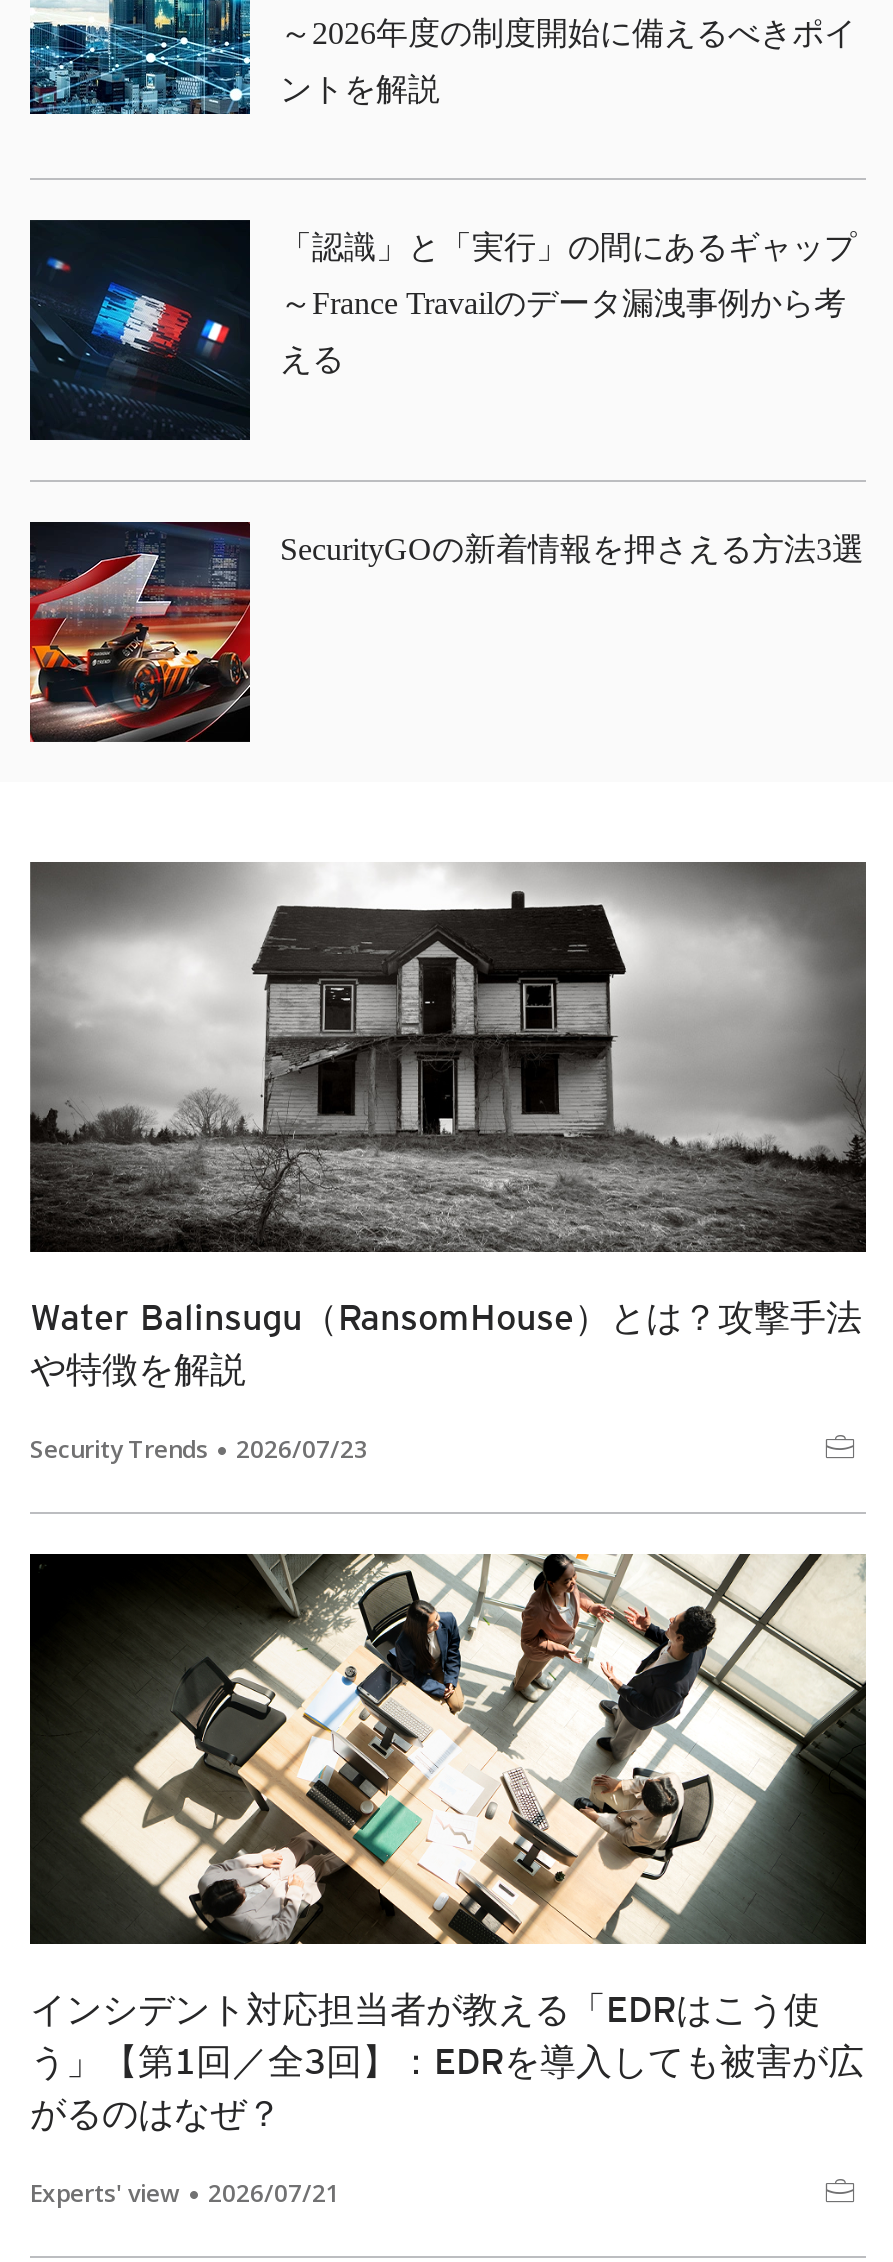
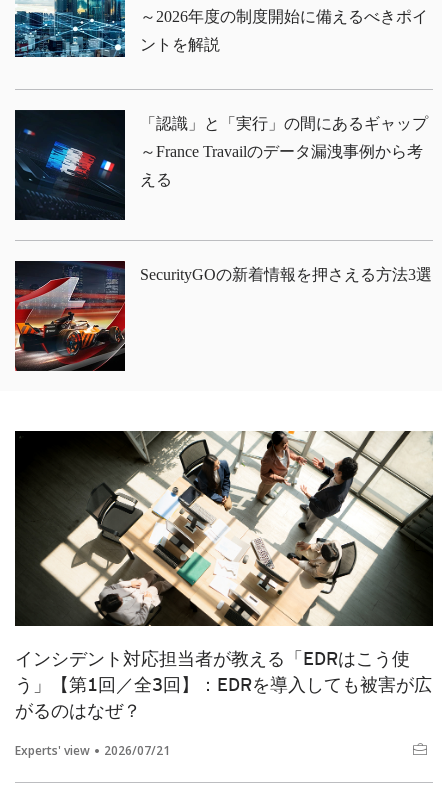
[28,860,868,1467] [image] | Water Balinsugu（RansomHouse）とは？攻撃手法 | や特徴を解説 | Security Trends | 2026/07/23 -> none

